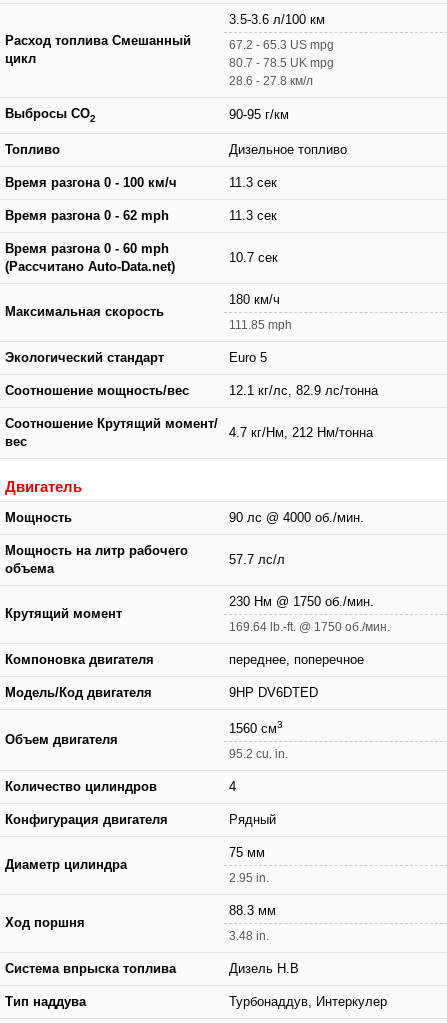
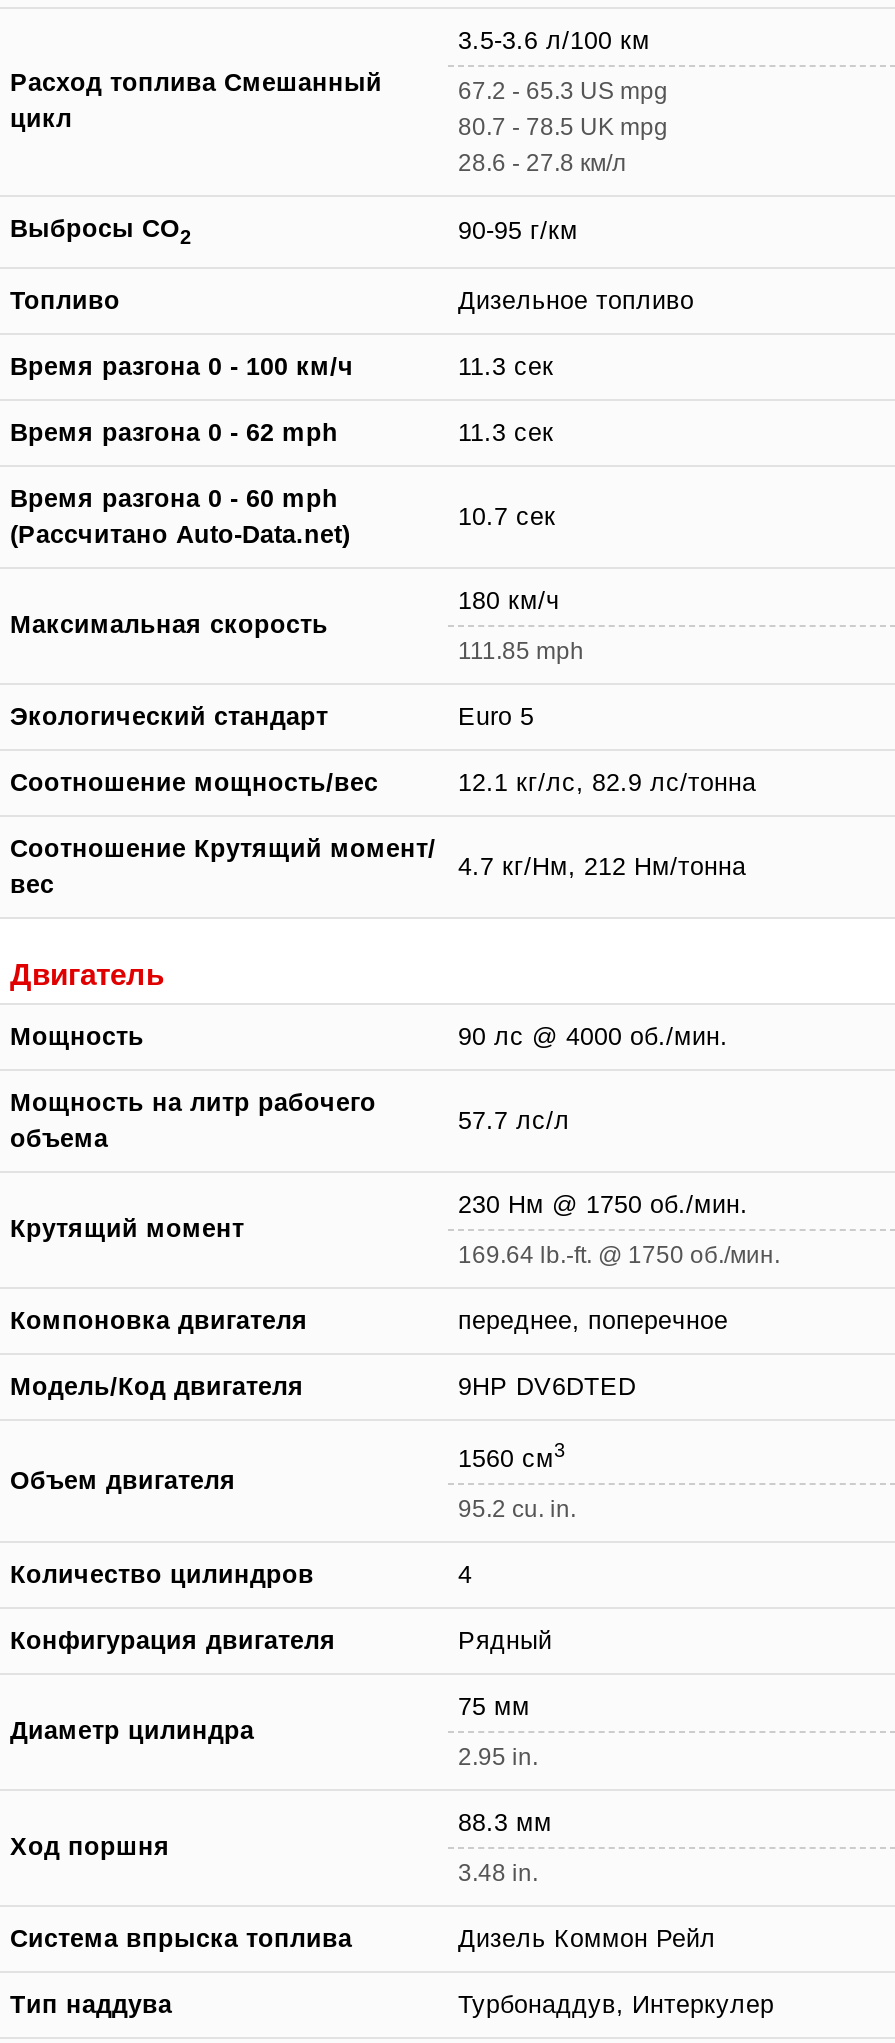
[229,962,299,976] Дизель Н.В -> [458,1924,716,1952] Дизель Коммон Рейл

